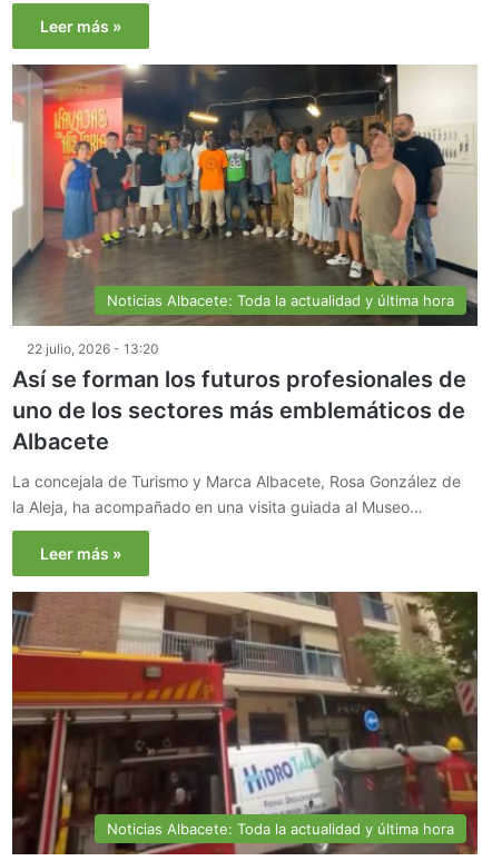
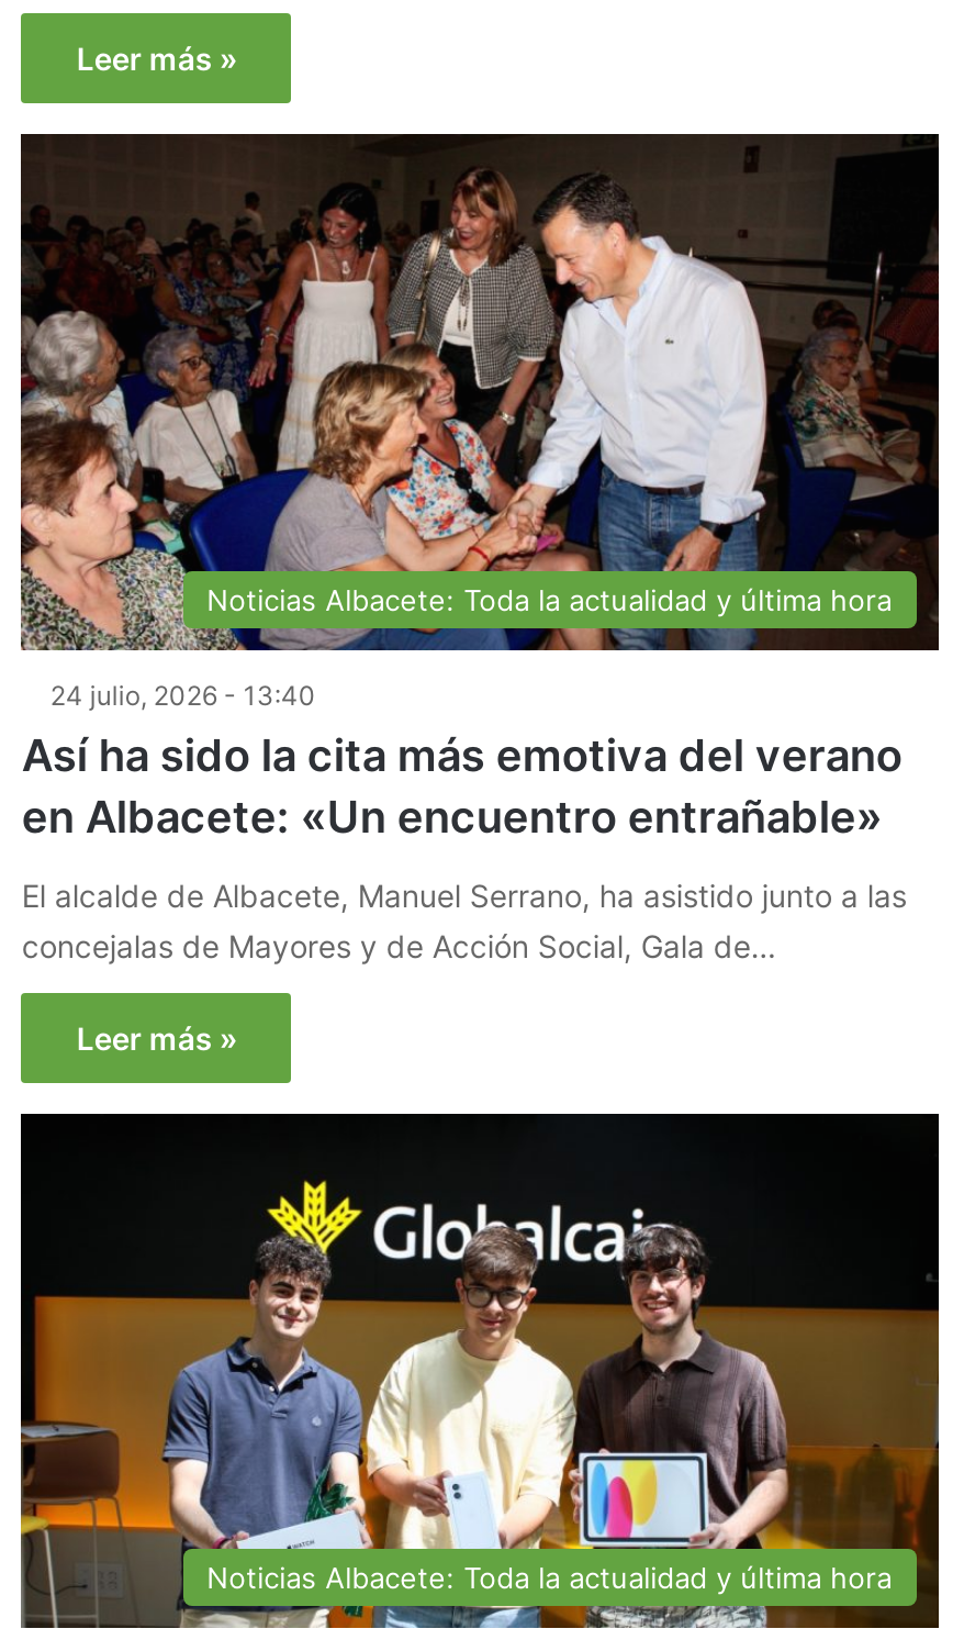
[12,63,478,456] [image] | 22 julio, 2026 - 13:20 | Así se forman los futuros profesionales de | uno de los sectores más emblemáticos de | Albacete -> [19,132,941,843] [image] | 24 julio, 2026 - 13:40 | Así ha sido la cita más emotiva del verano | en Albacete: «Un encuentro entrañable»
[13,472,461,517] La concejala de Turismo y Marca Albacete, Rosa González de | la Aleja, ha acompañado en una visita guiada al Museo… -> [22,876,906,964] El alcalde de Albacete, Manuel Serrano, ha asistido junto a las | concejalas de Mayores y de Acción Social, Gala de…
[11,591,479,855] [image] -> [19,1112,941,1630] [image]

